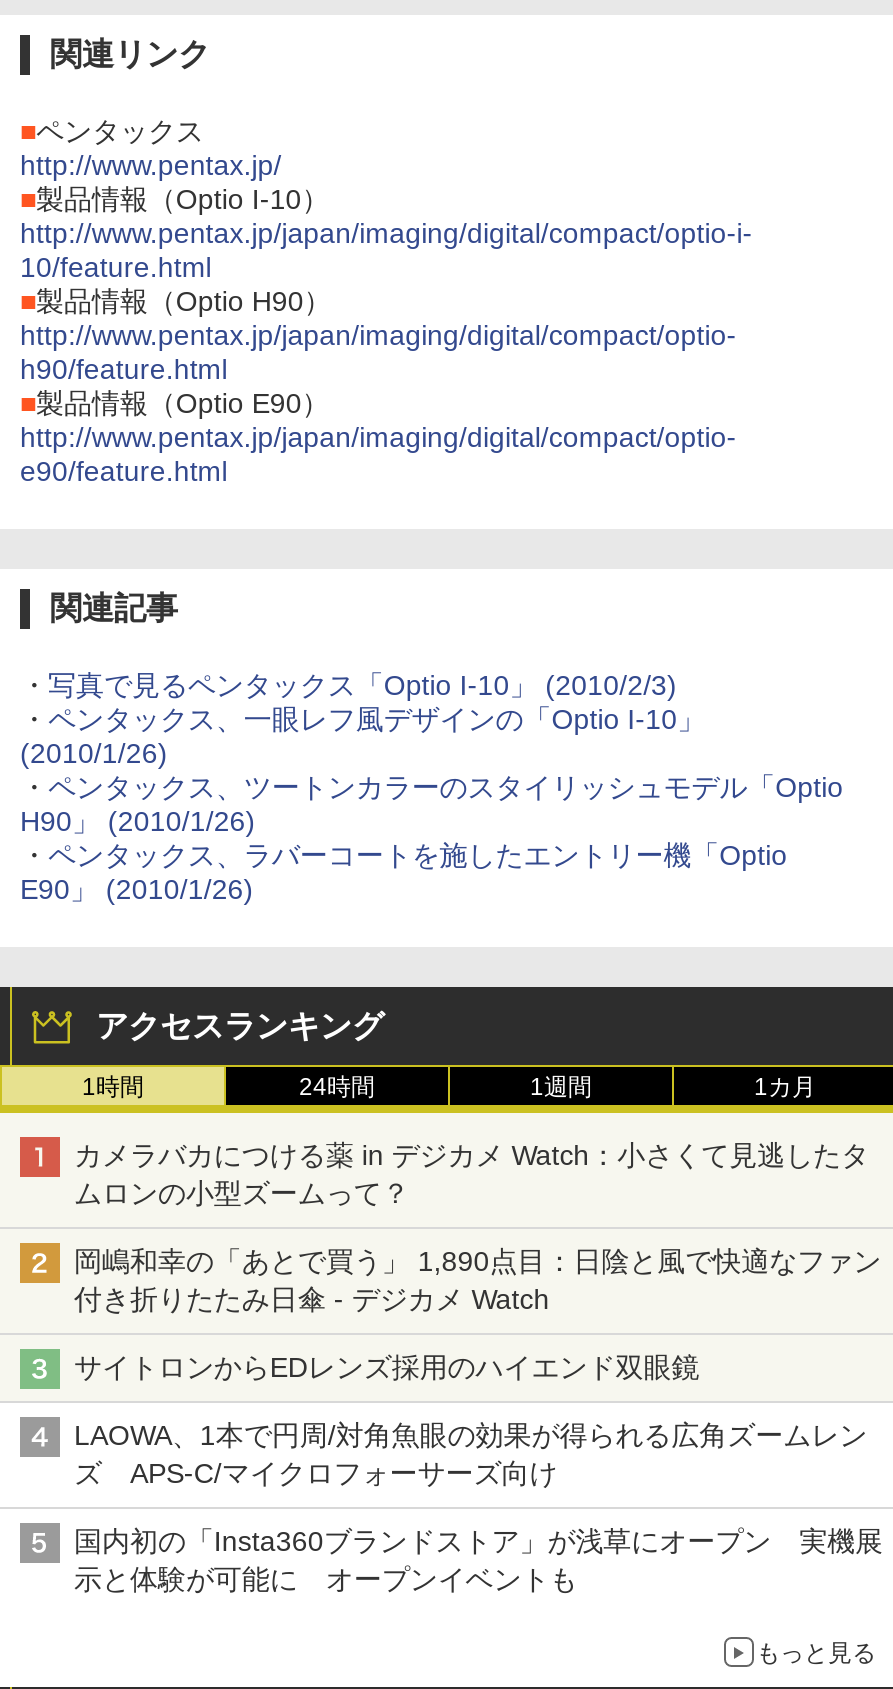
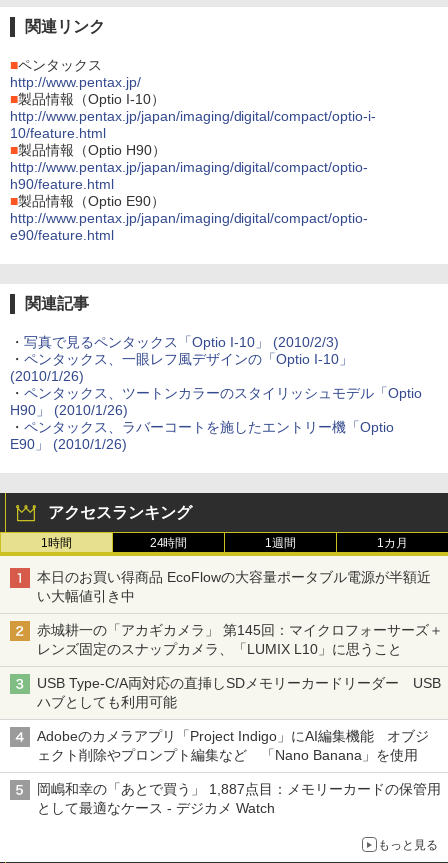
[74,1140,869,1210] カメラバカにつける薬 in デジカメ Watch：小さくて見逃したタ | ムロンの小型ズームって？ -> [37,569,430,604] 本日のお買い得商品 EcoFlowの大容量ポータブル電源が半額近 | い大幅値引き中
[74,1246,881,1316] 岡嶋和幸の「あとで買う」 1,890点目：日陰と風で快適なファン | 付き折りたたみ日傘 - デジカメ Watch -> [37,622,443,657] 赤城耕一の「アカギカメラ」 第145回：マイクロフォーサーズ＋ | レンズ固定のスナップカメラ、「LUMIX L10」に思うこと
[74,1352,727,1384] サイトロンからEDレンズ採用のハイエンド双眼鏡 -> [37,675,440,710] USB Type-C/A両対応の直挿しSDメモリーカードリーダー USB | ハブとしても利用可能
[74,1420,867,1490] LAOWA、1本で円周/対角魚眼の効果が得られる広角ズームレン | ズ APS-C/マイクロフォーサーズ向け -> [37,728,429,763] Adobeのカメラアプリ「Project Indigo」にAI編集機能 オブジ | ェクト削除やプロンプト編集など 「Nano Banana」を使用
[74,1526,883,1596] 国内初の「Insta360ブランドストア」が浅草にオープン 実機展 | 示と体験が可能に オープンイベントも -> [37,781,440,816] 岡嶋和幸の「あとで買う」 1,887点目：メモリーカードの保管用 | として最適なケース - デジカメ Watch

